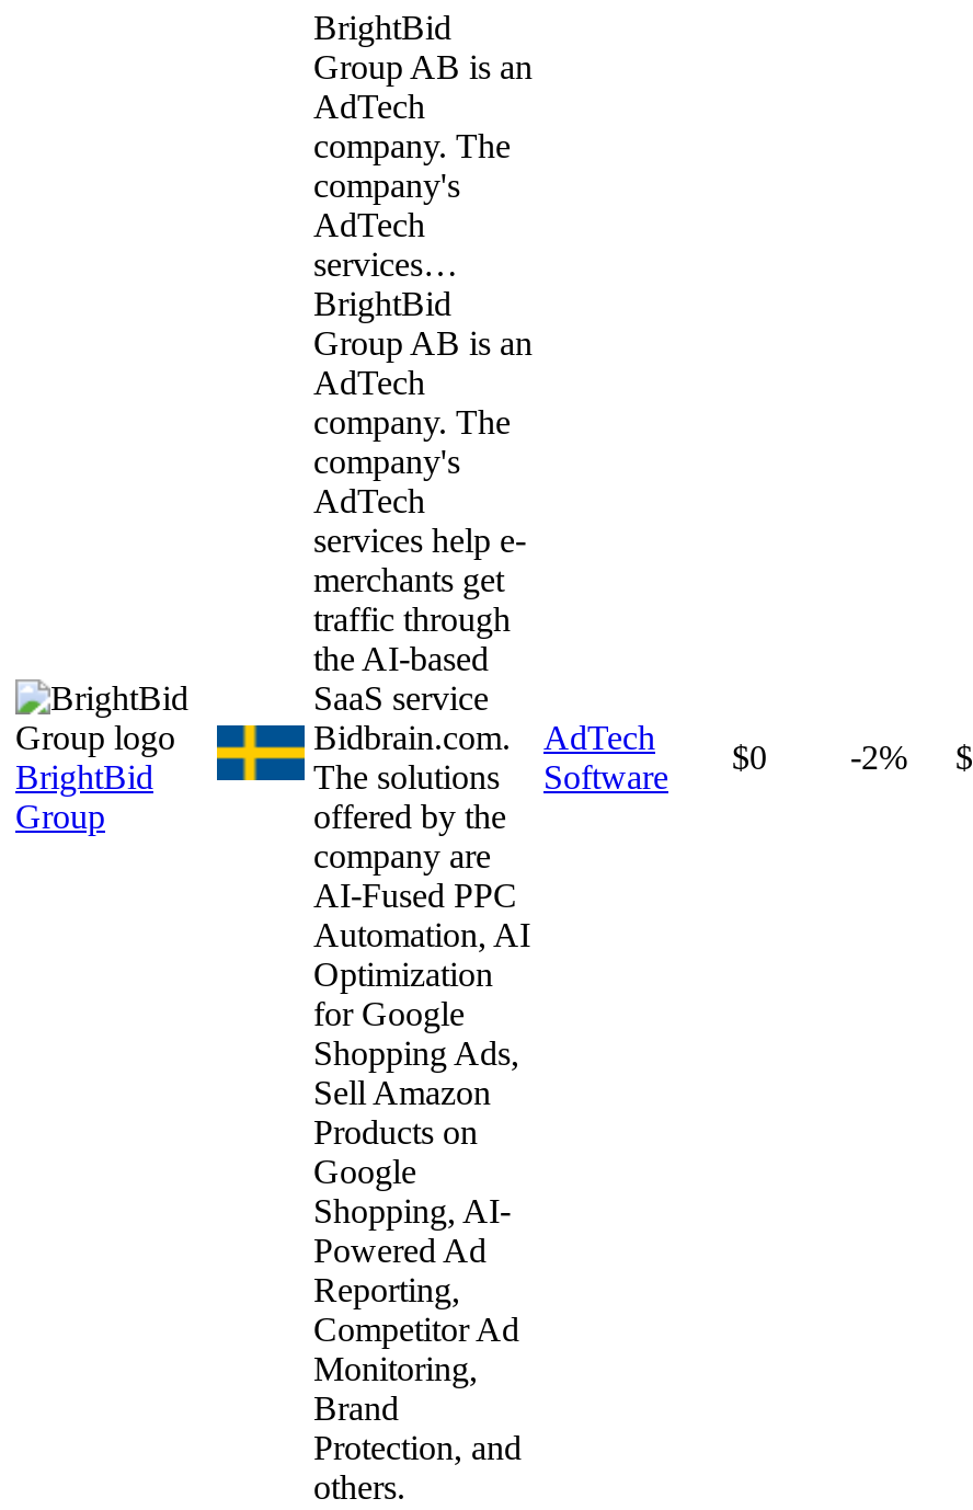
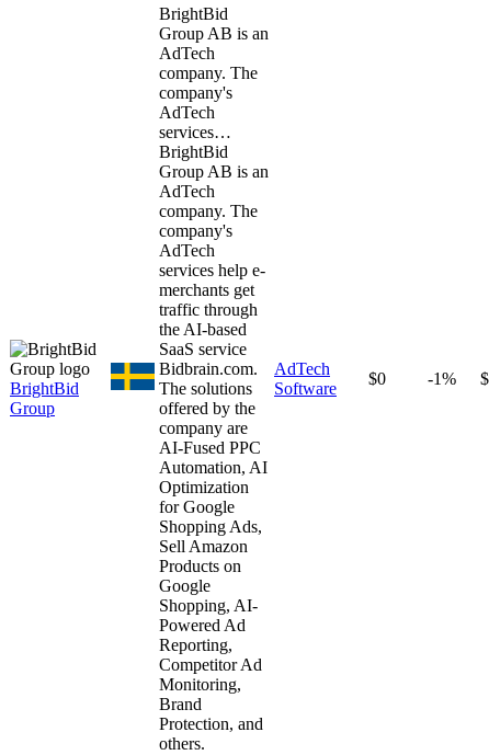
[850,738,907,775] -2% -> [428,369,456,388] -1%

